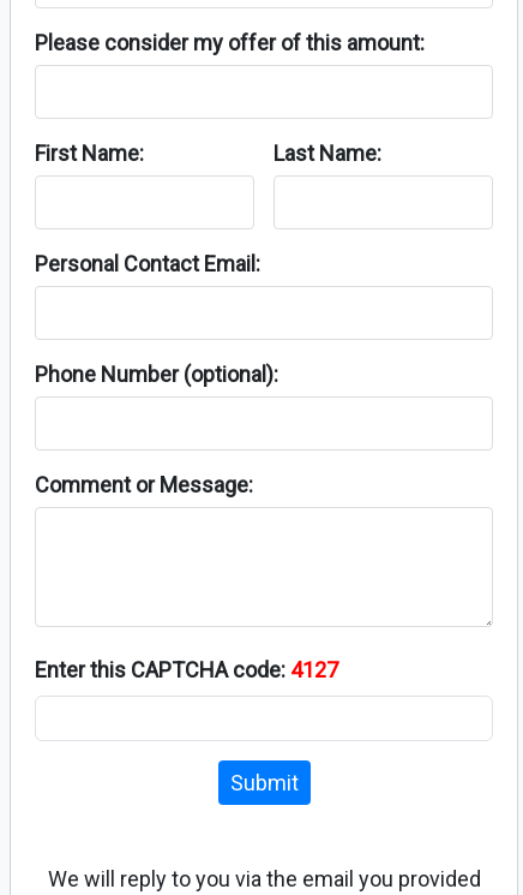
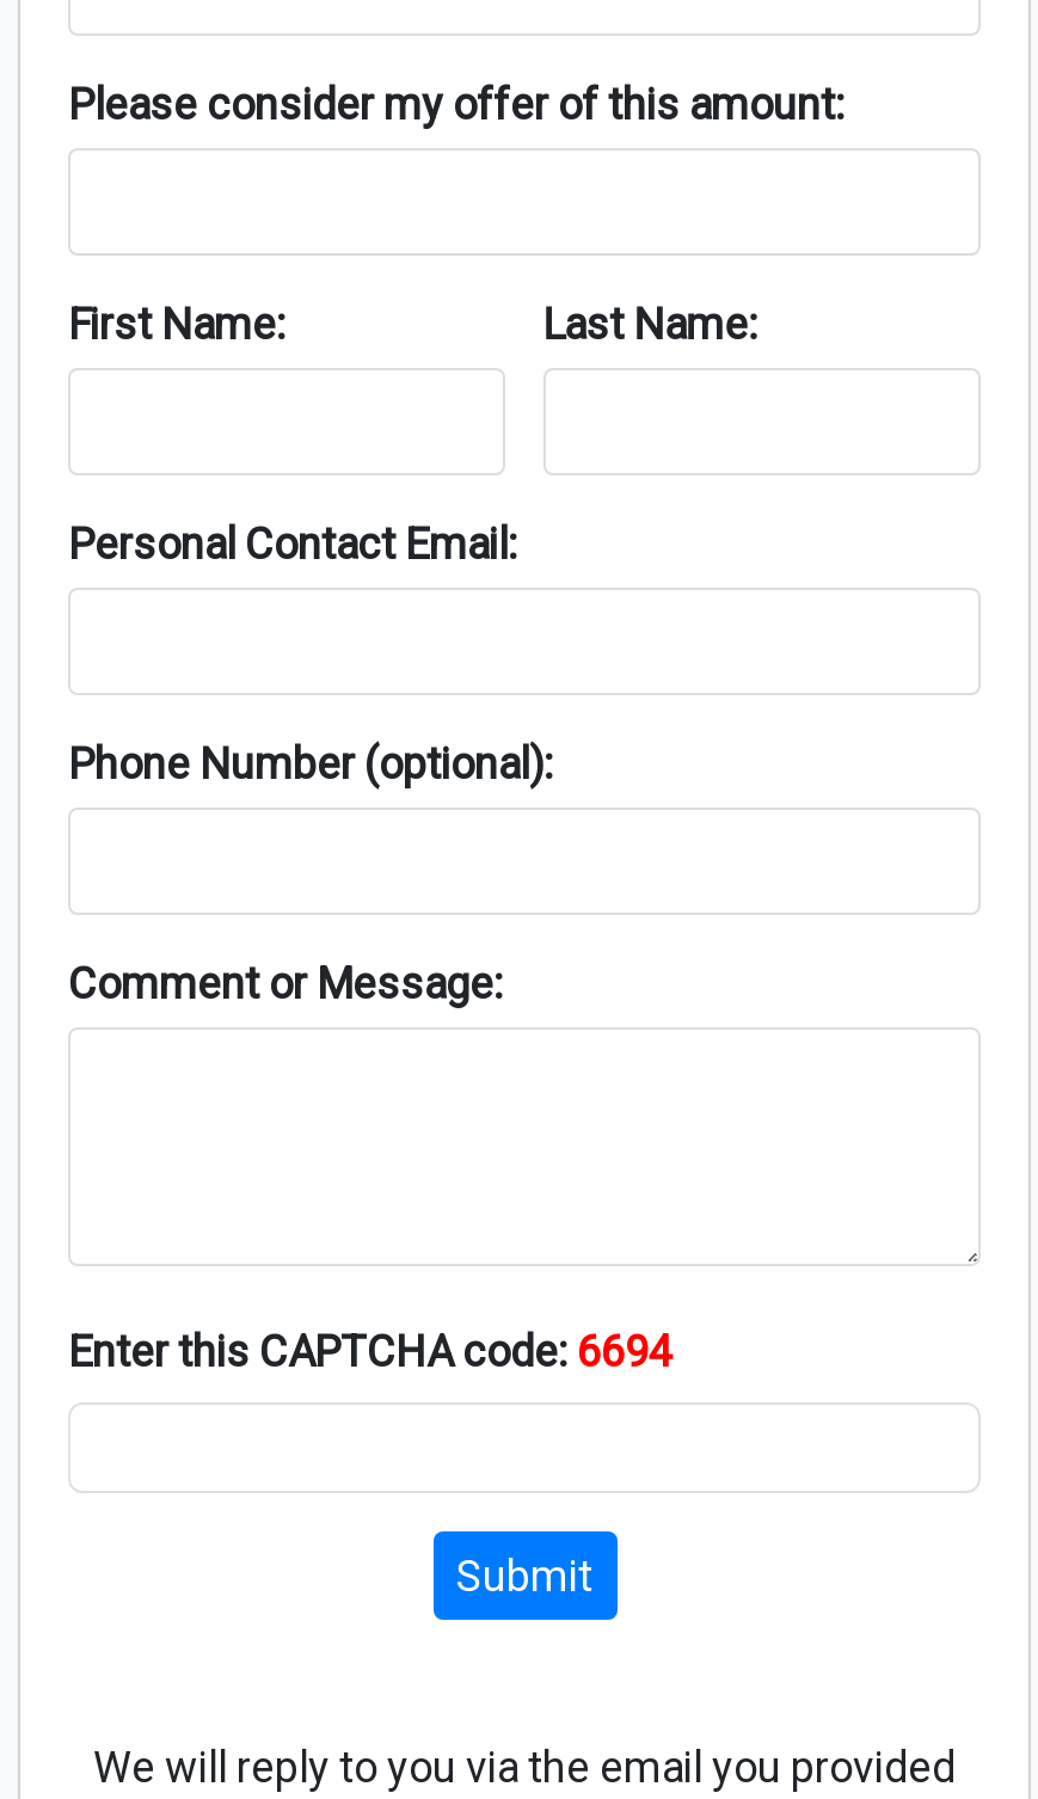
[35,657,338,683] Enter this CAPTCHA code: 4127 -> [68,1326,672,1377] Enter this CAPTCHA code: 6694

